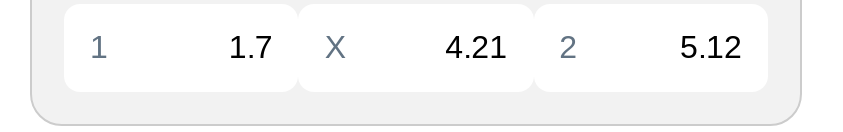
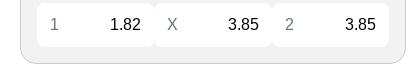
[229,31,347,65] 1.7 X -> [110,16,178,33] 1.82 X
[445,31,577,65] 4.21 2 -> [228,16,294,33] 3.85 2
[680,31,742,65] 5.12 -> [345,16,376,33] 3.85

